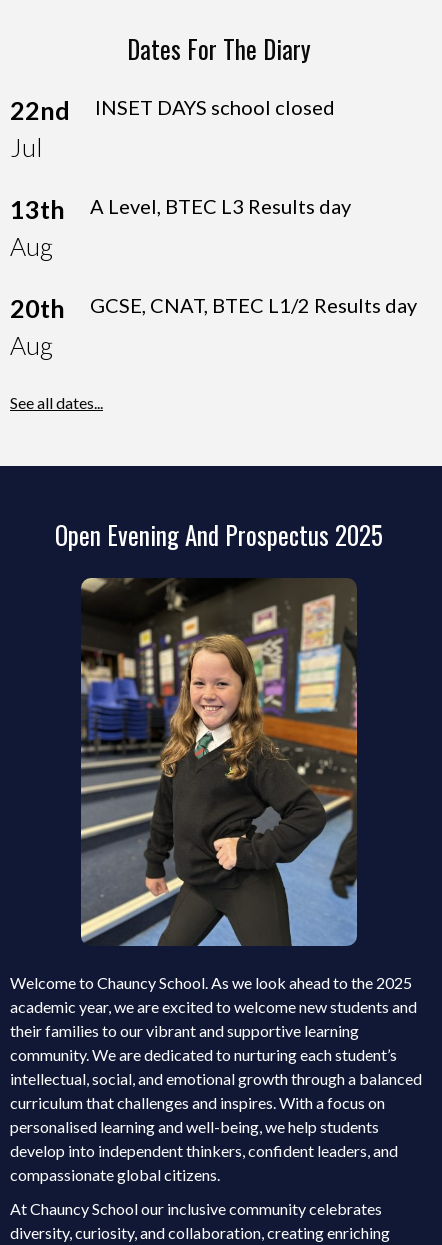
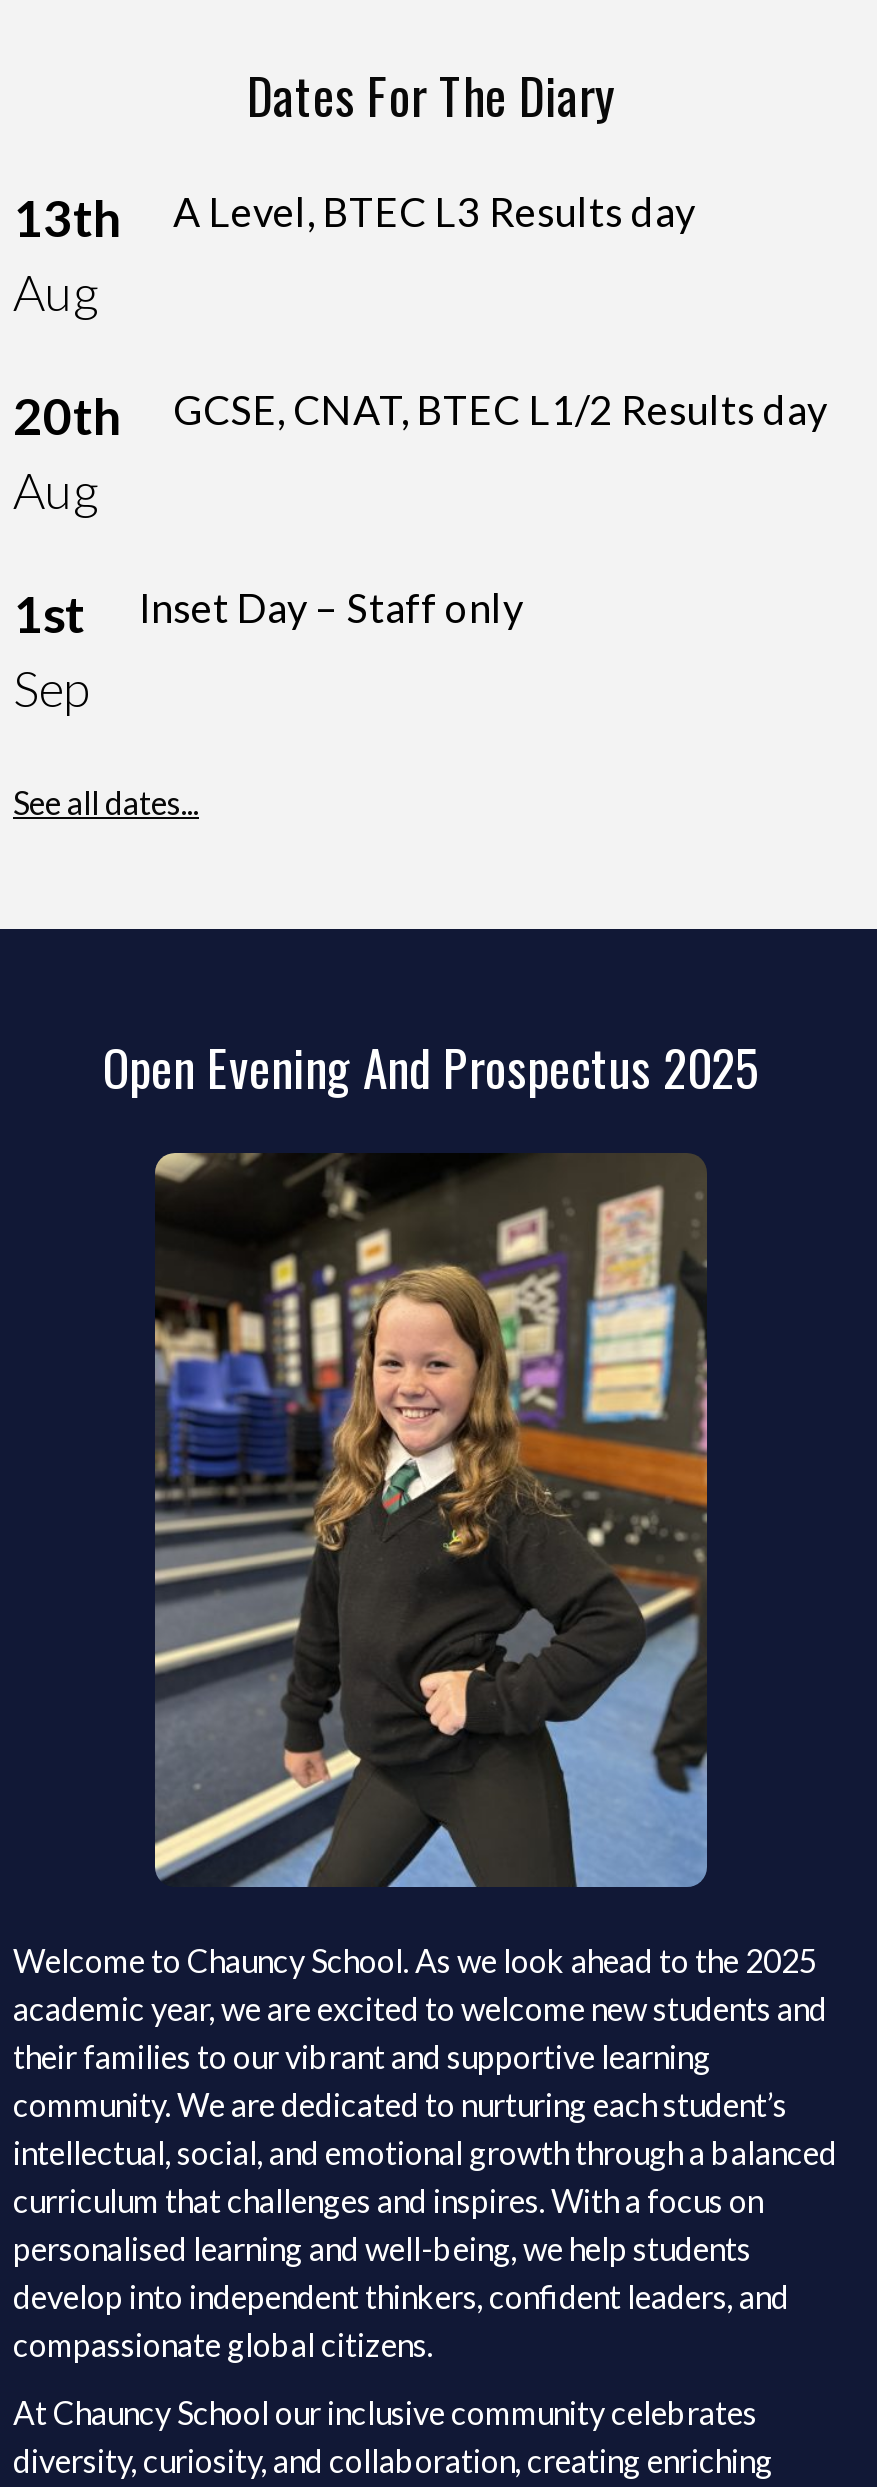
[10,95,70,162] 22nd | Jul -> none
[95,95,335,119] INSET DAYS school closed -> none
moved [10,194,417,360] -> [13,187,827,519]: 13th | Aug | A Level, BTEC L3 Results day | 20th | Aug | GCSE, CNAT, BTEC L1/2 Results day
none -> [13,583,89,717] 1st | Sep
none -> [139,583,523,631] Inset Day – Staff only

